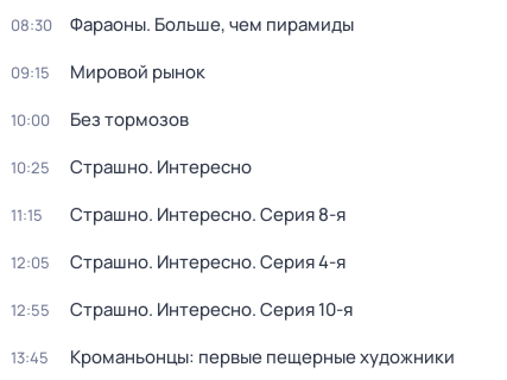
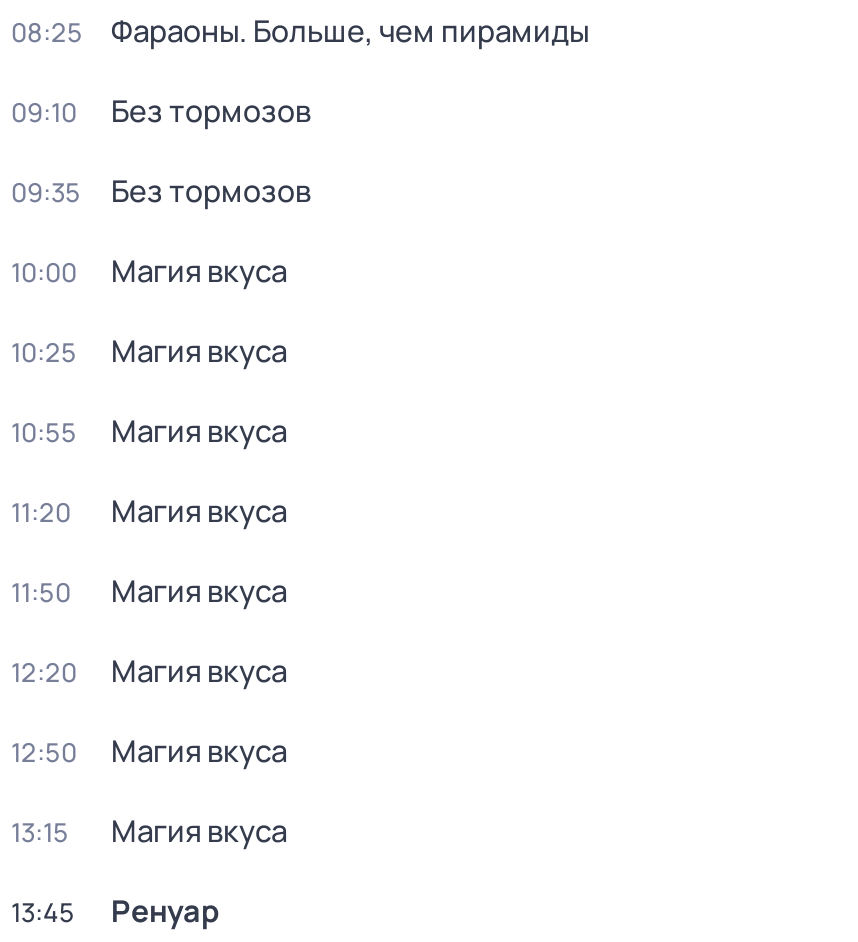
[11,12,354,37] 08:30 Фараоны. Больше, чем пирамиды -> [11,10,589,52] 08:25 Фараоны. Больше, чем пирамиды
[11,59,205,84] 09:15 | Мировой рынок -> [11,90,311,212] 09:10 | Без тормозов | 09:35 | Без тормозов
[70,107,189,132] Без тормозов -> [111,250,287,292] Магия вкуса
[11,154,353,322] Страшно. Интересно | 11:15 | Страшно. Интересно. Серия 8-я | 12:05 | Страшно. Интересно. Серия 4-я | 12:55 | Страшно. Интересно. Серия 10-я -> [11,330,287,852] Магия вкуса | 10:55 | Магия вкуса | 11:20 | Магия вкуса | 11:50 | Магия вкуса | 12:20 | Магия вкуса | 12:50 | Магия вкуса | 13:15 | Магия вкуса
[70,344,455,369] Кроманьонцы: первые пещерные художники -> [111,890,219,932] Ренуар

